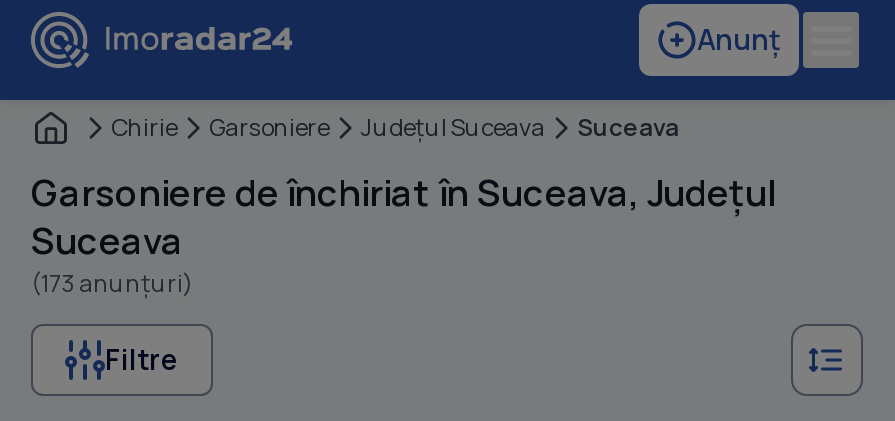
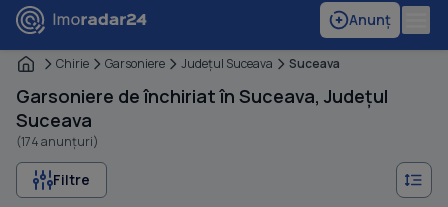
[31,266,195,300] (173 anunțuri) -> [16,133,99,150] (174 anunțuri)

